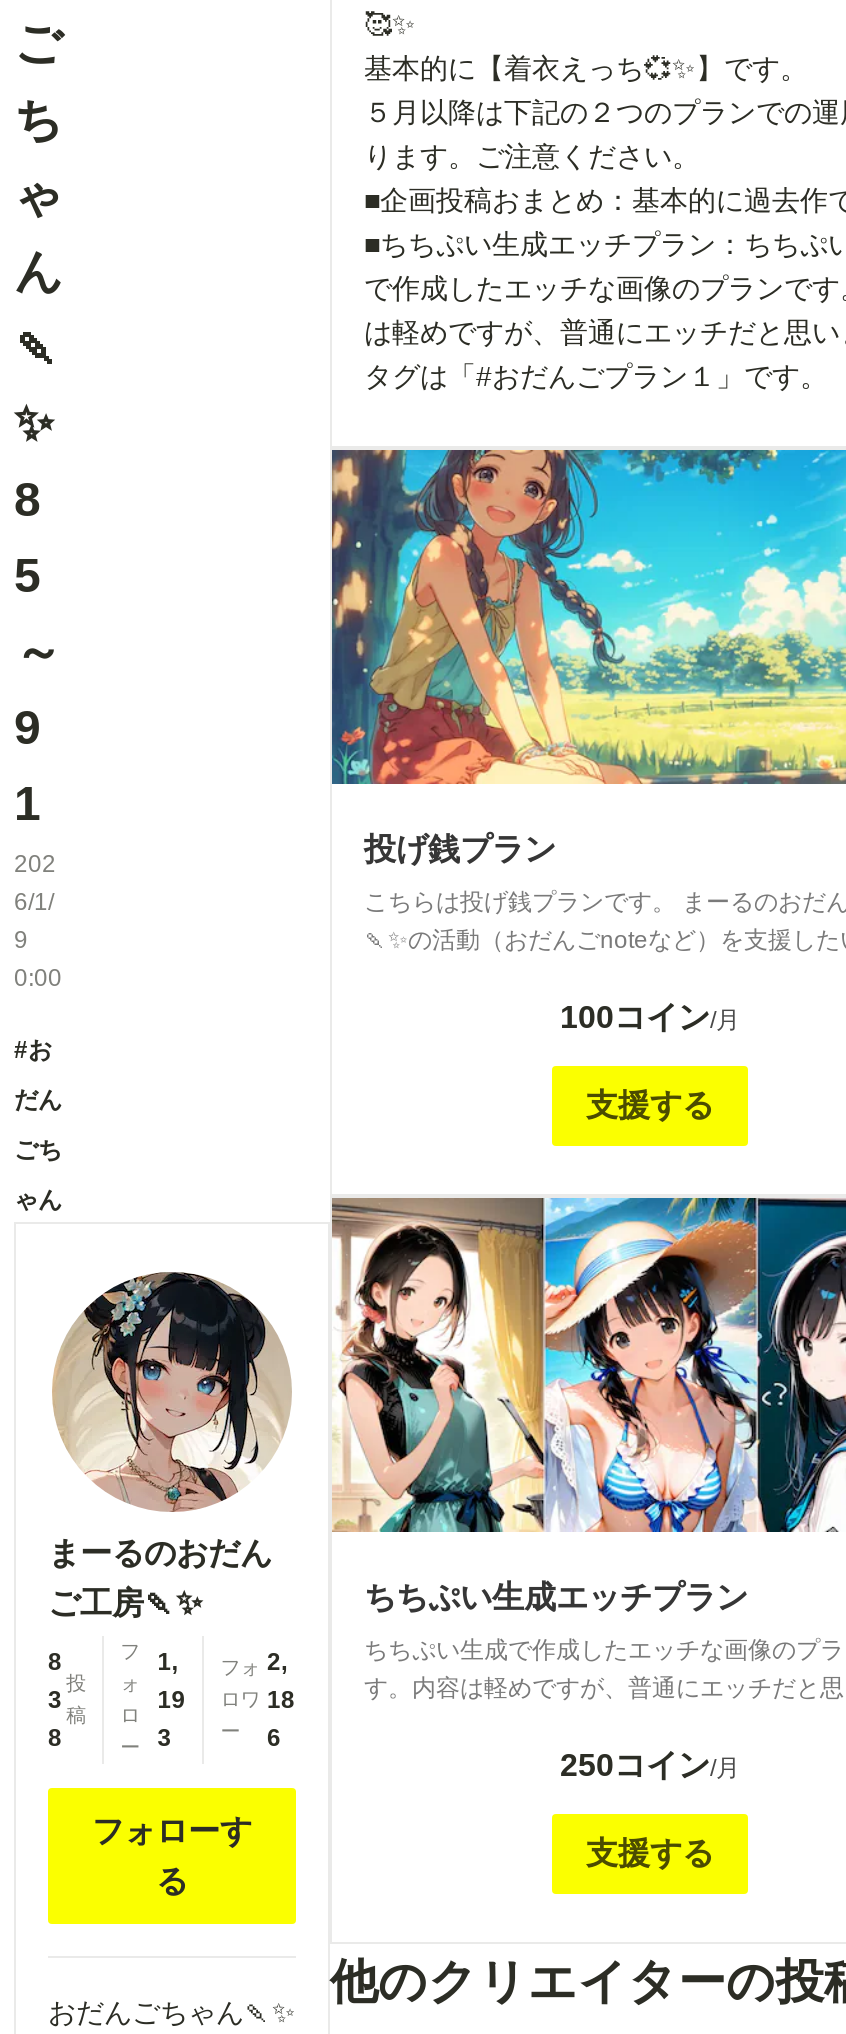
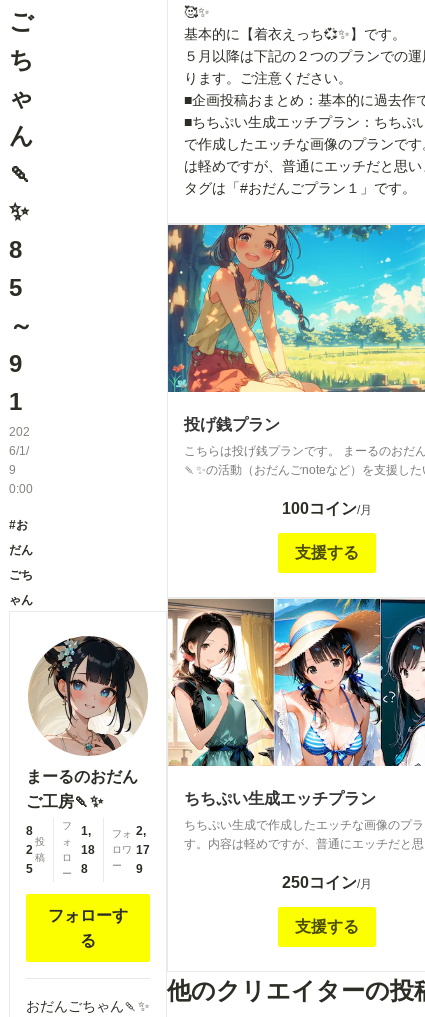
[48,1686,62,1714] 3 -> [26,843,33,857] 2
[158,1686,186,1714] 19 -> [81,843,95,857] 18
[267,1686,295,1714] 18 -> [135,843,149,857] 17
[48,1724,62,1752] 8 -> [26,862,33,876] 5
[158,1724,172,1752] 3 -> [81,862,88,876] 8
[267,1724,281,1752] 6 -> [135,862,142,876] 9

